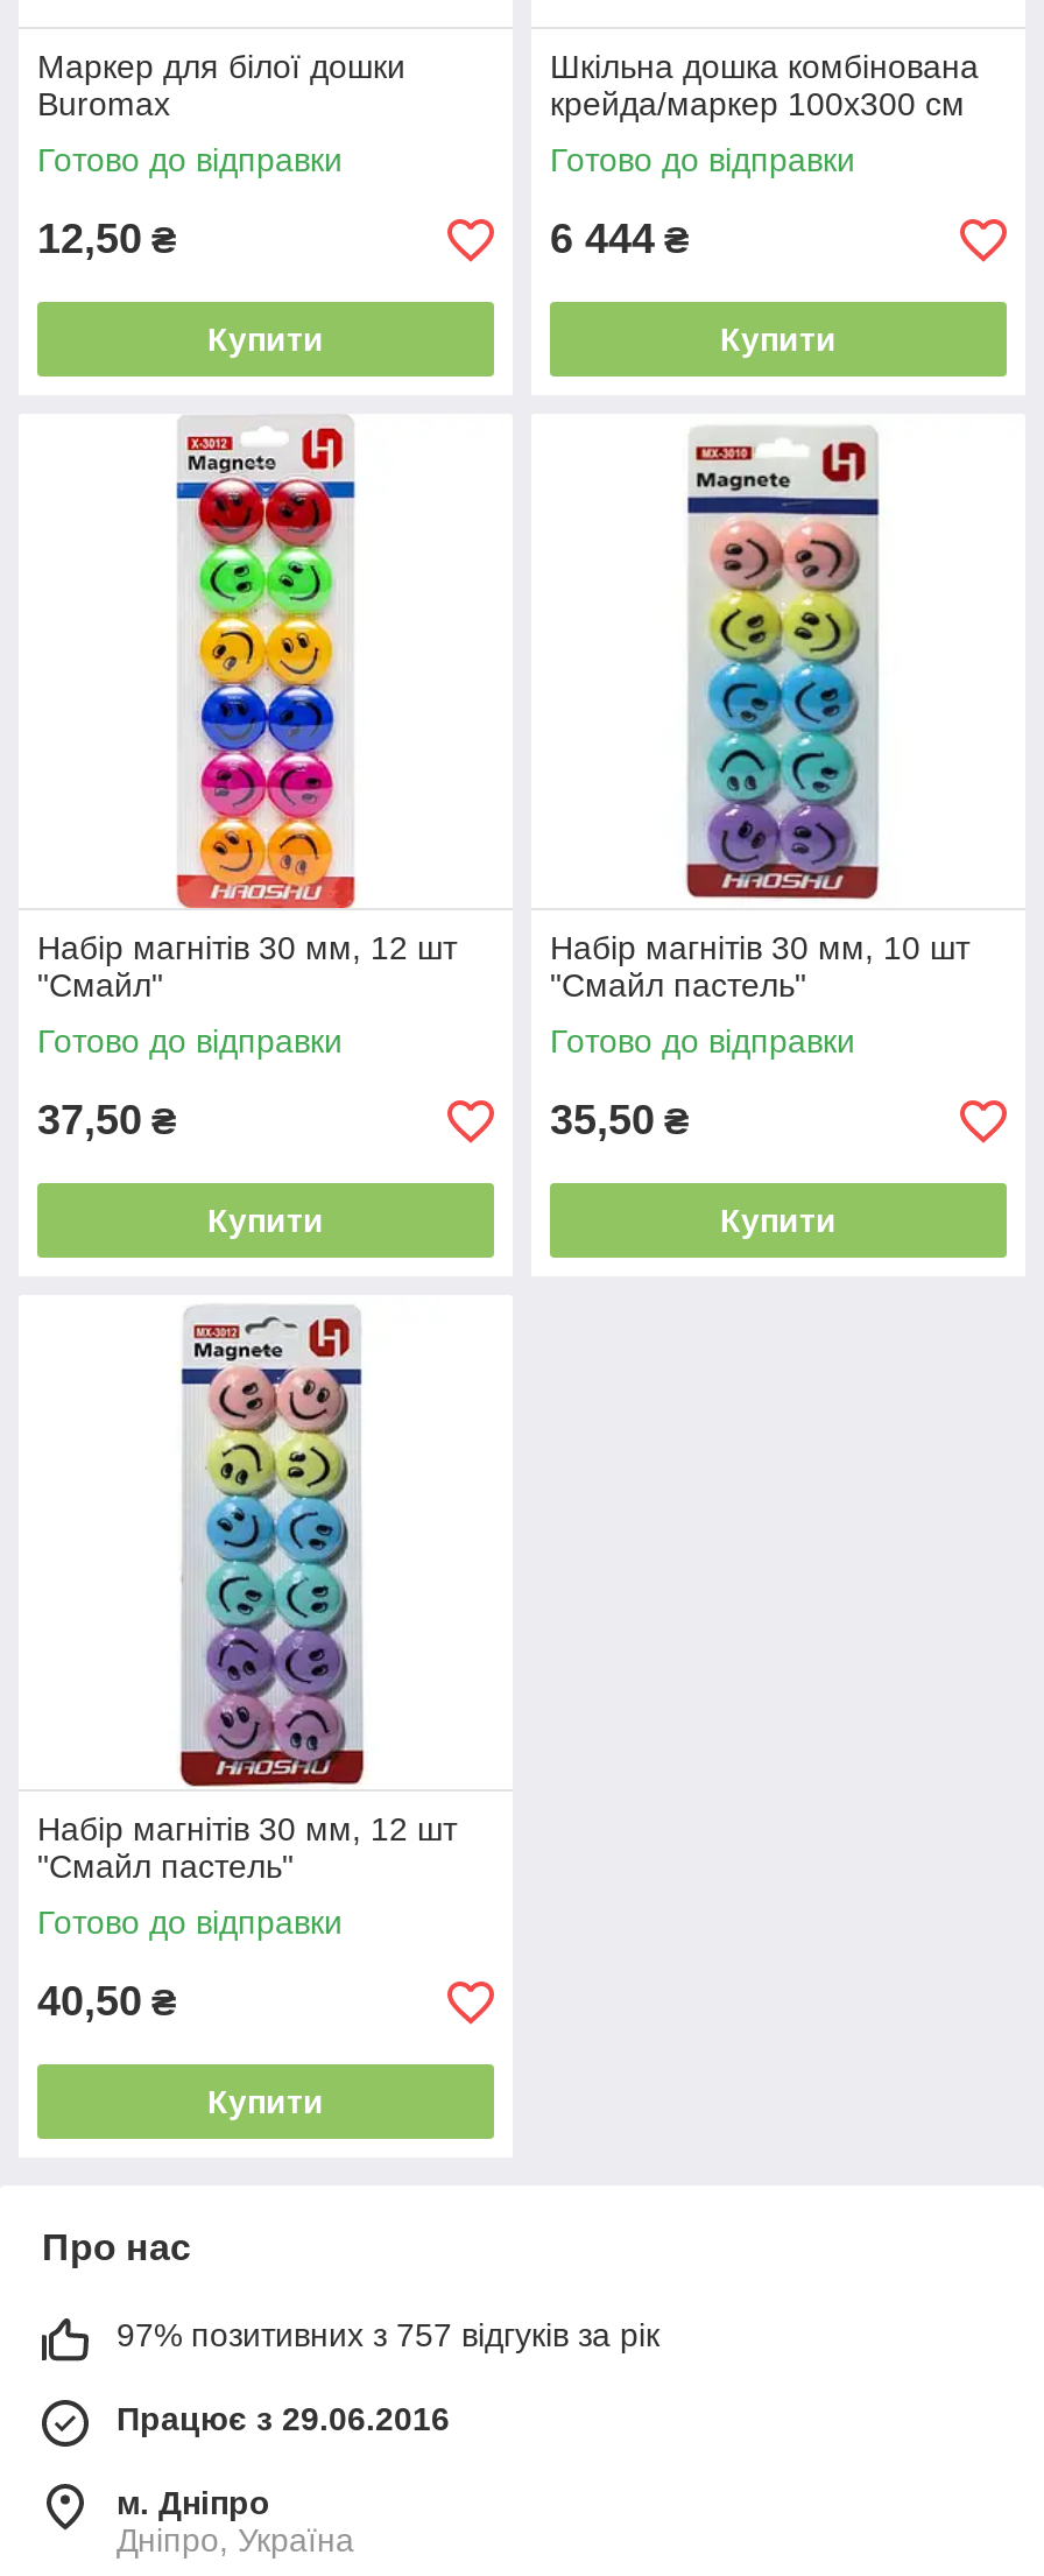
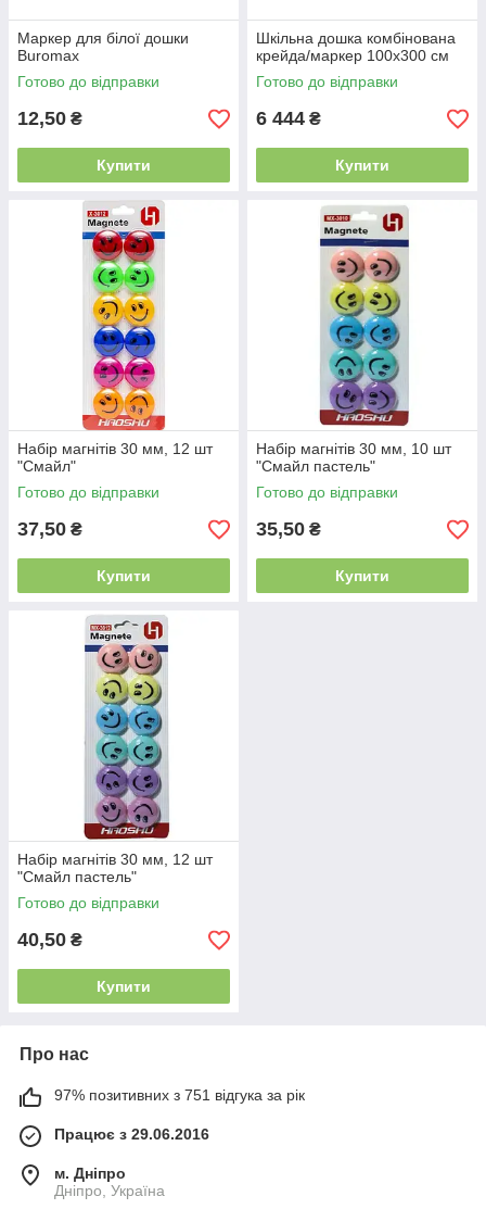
[117,2316,659,2353] 97% позитивних з 757 відгуків за рік -> [54,1086,305,1104] 97% позитивних з 751 відгука за рік

